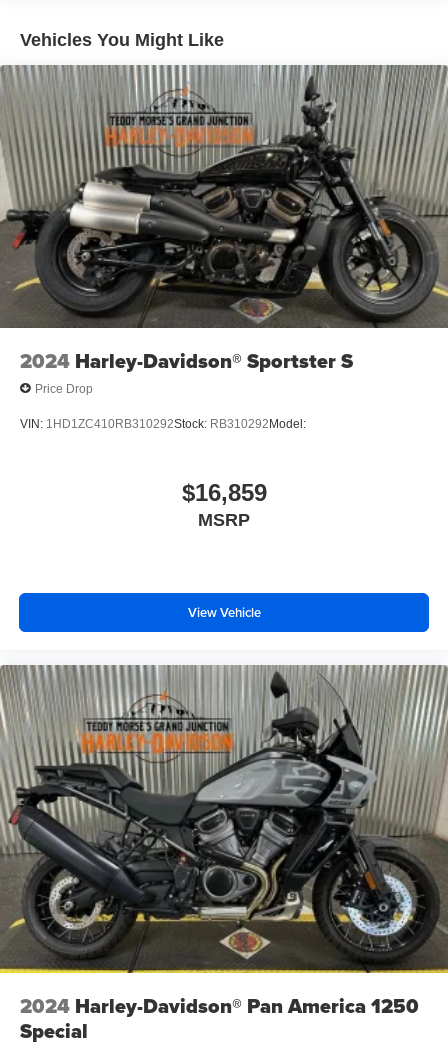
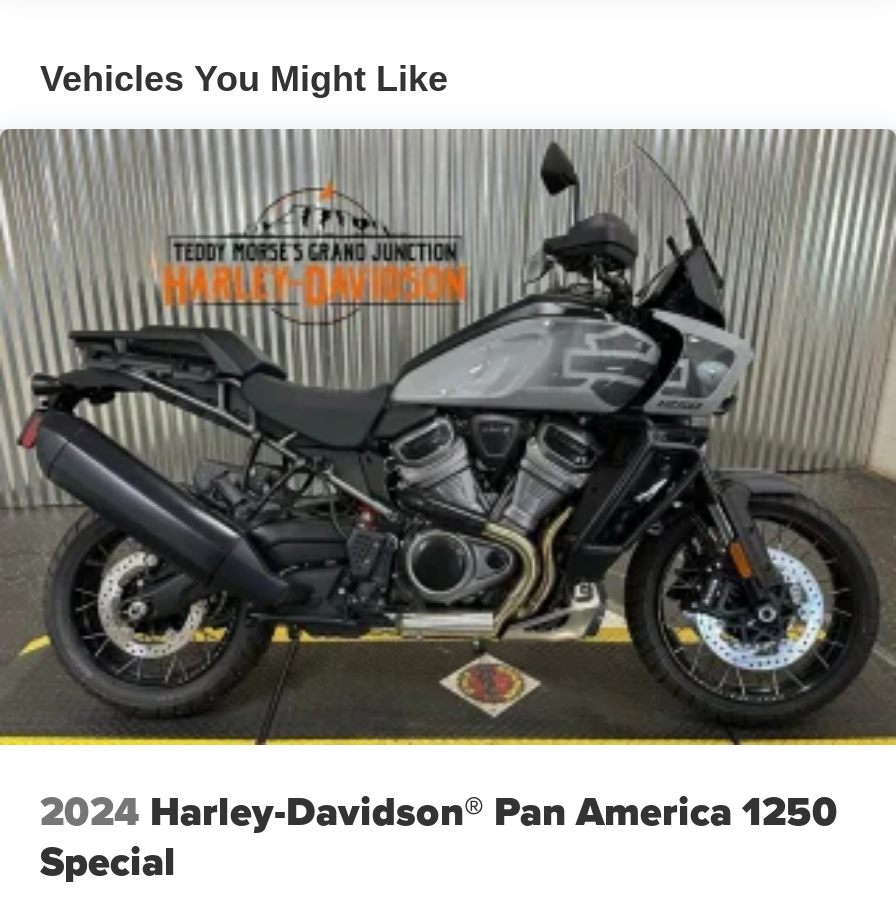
[3,65,445,530] [image] | 2024 Harley-Davidson® Sportster S | Price Drop | VIN: 1HD1ZC410RB310292Stock: RB310292Model: | $16,859 | MSRP -> none
[187,602,260,621] View Vehicle -> none

